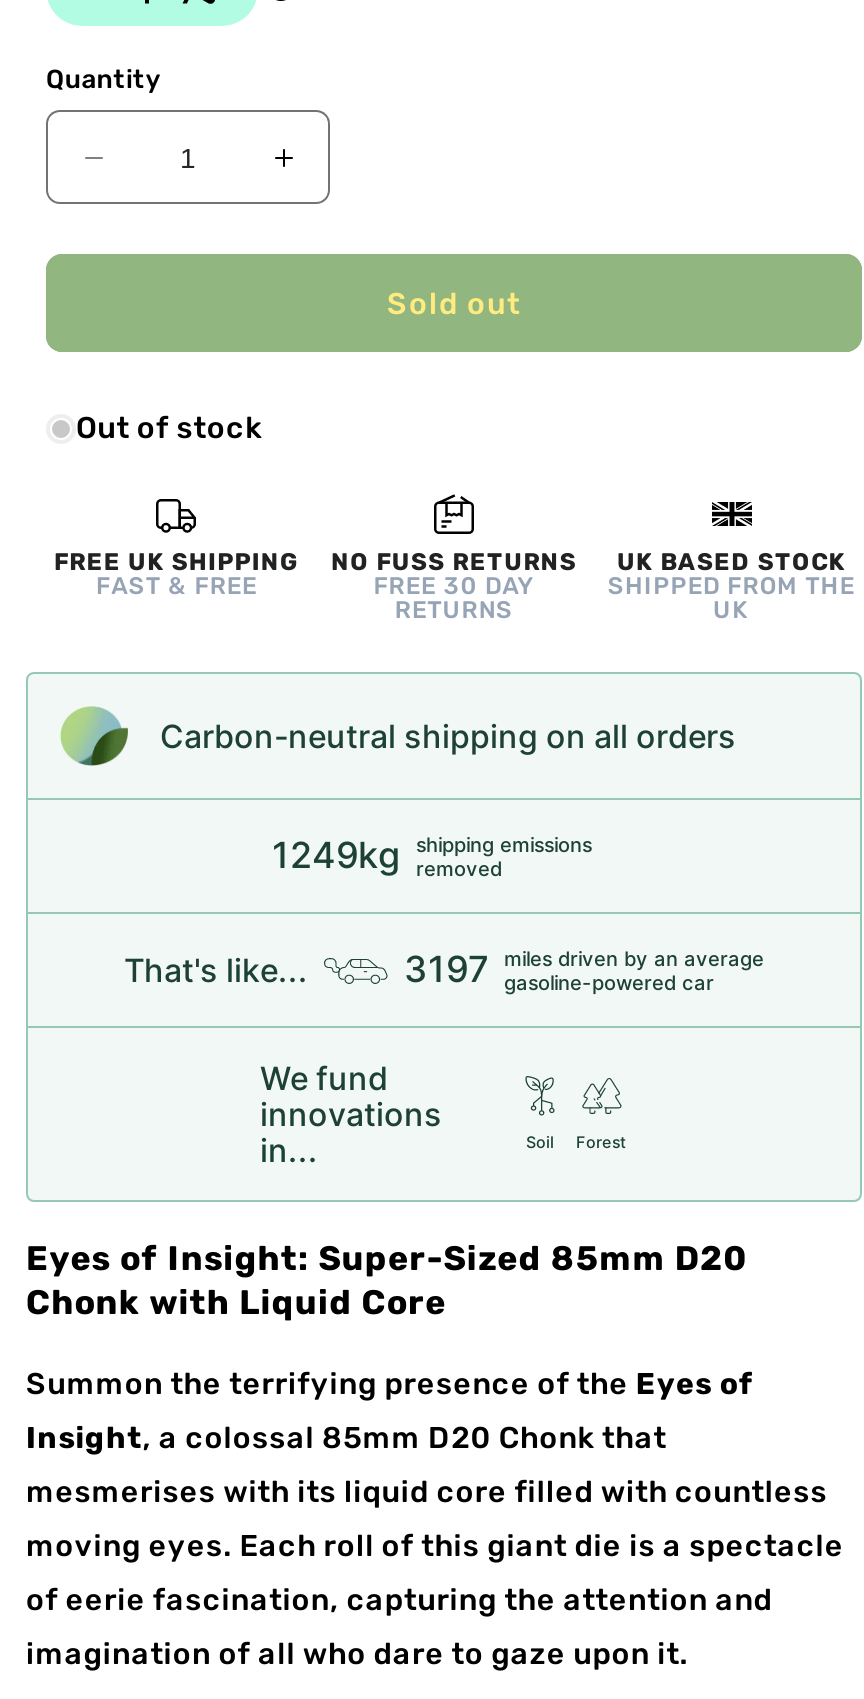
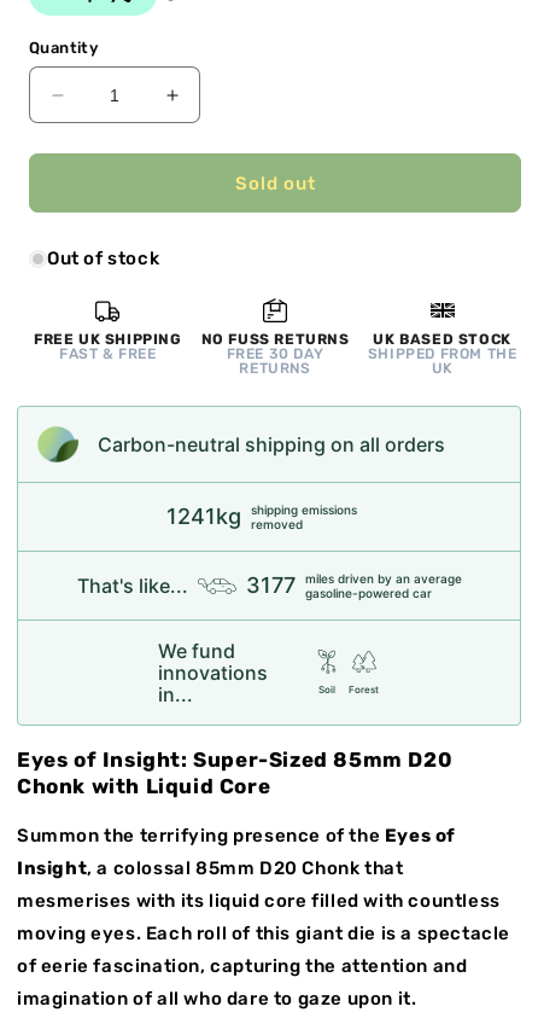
[272,833,592,881] 1249kg shipping emissions removed -> [166,503,357,532] 1241kg shipping emissions removed
[404,947,764,995] 3197 miles driven by an average gasoline-powered car -> [245,572,461,601] 3177 miles driven by an average gasoline-powered car

